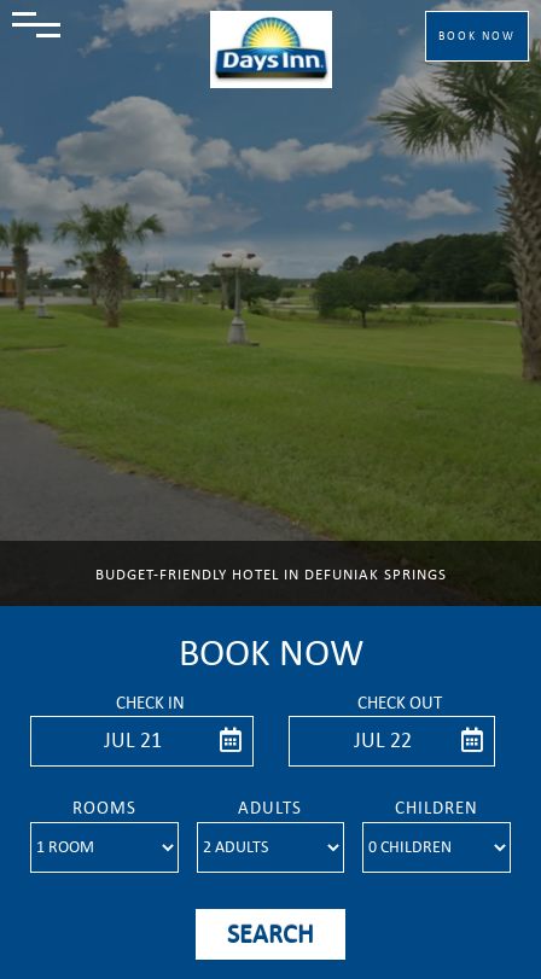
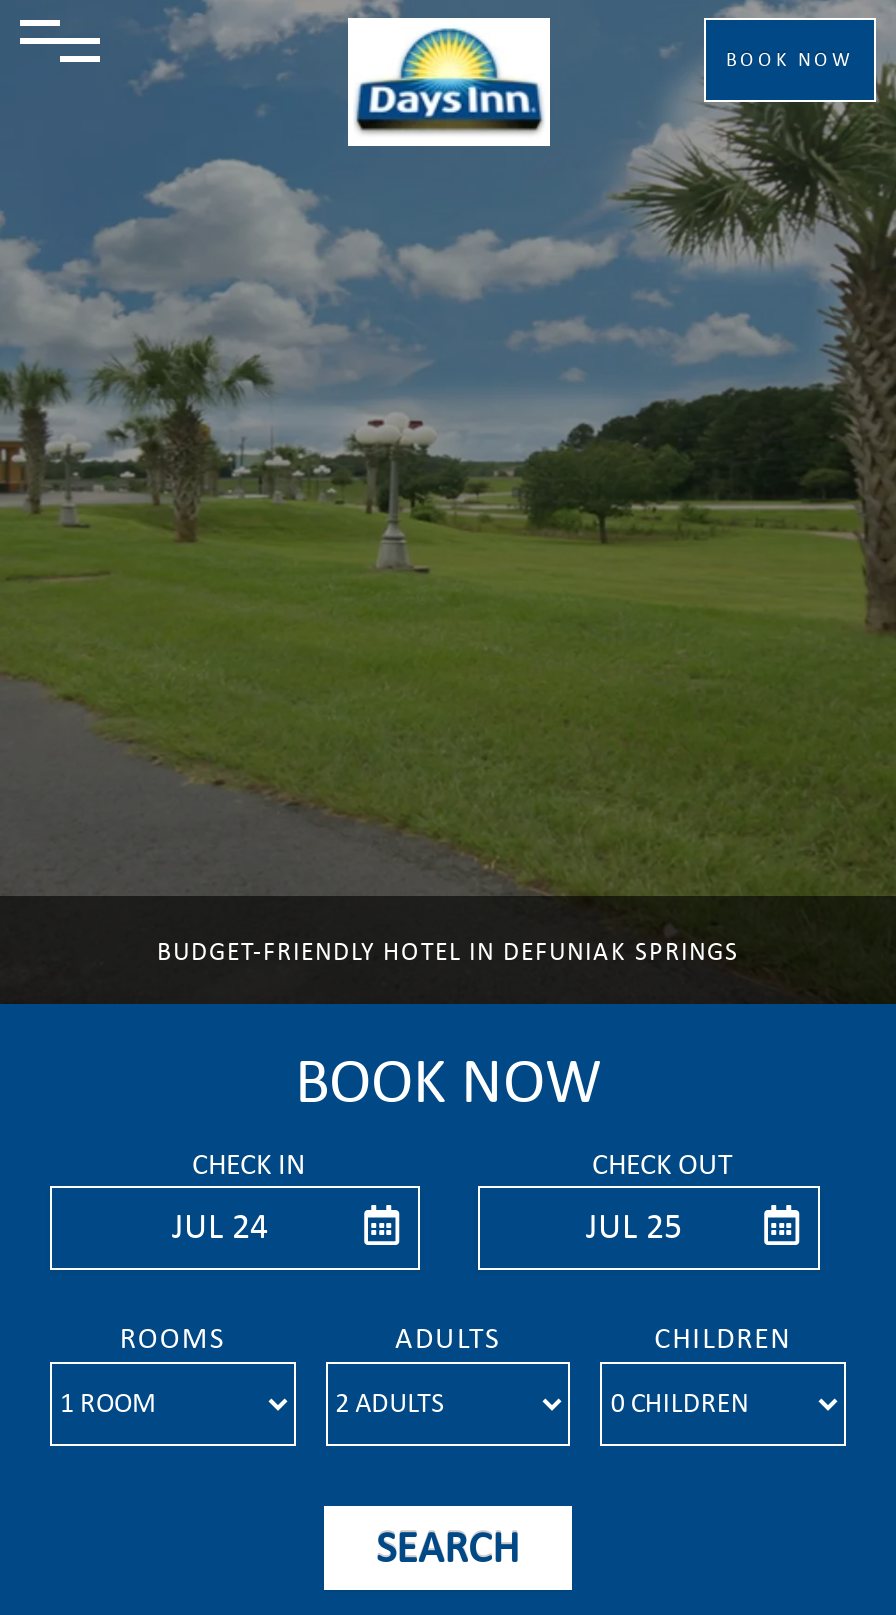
[104,727,162,754] JUL 21 -> [172,1205,268,1249] JUL 24
[354,727,412,754] JUL 22 -> [586,1205,682,1249] JUL 25

